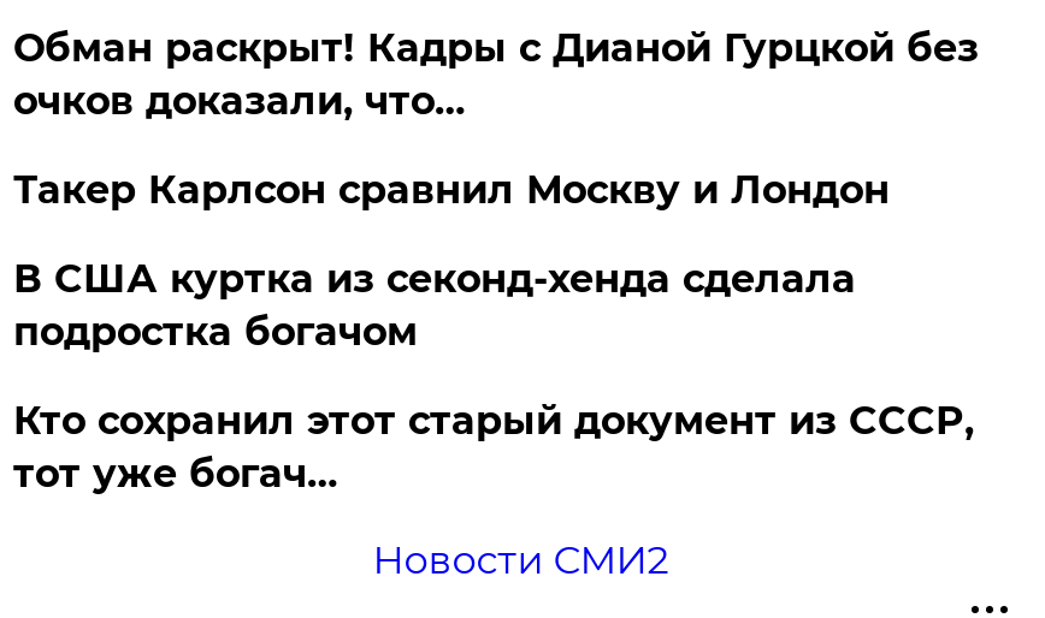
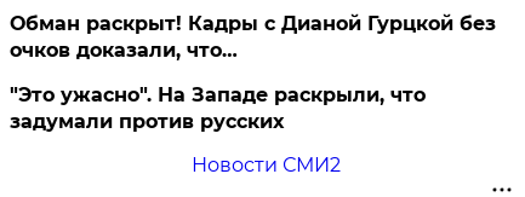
[13,168,974,497] Такер Карлсон сравнил Москву и Лондон | В США куртка из секонд-хенда сделала | подростка богачом | Кто сохранил этот старый документ из СССР, | тот уже богач… -> [10,84,426,133] "Это ужасно". На Западе раскрыли, что | задумали против русских

